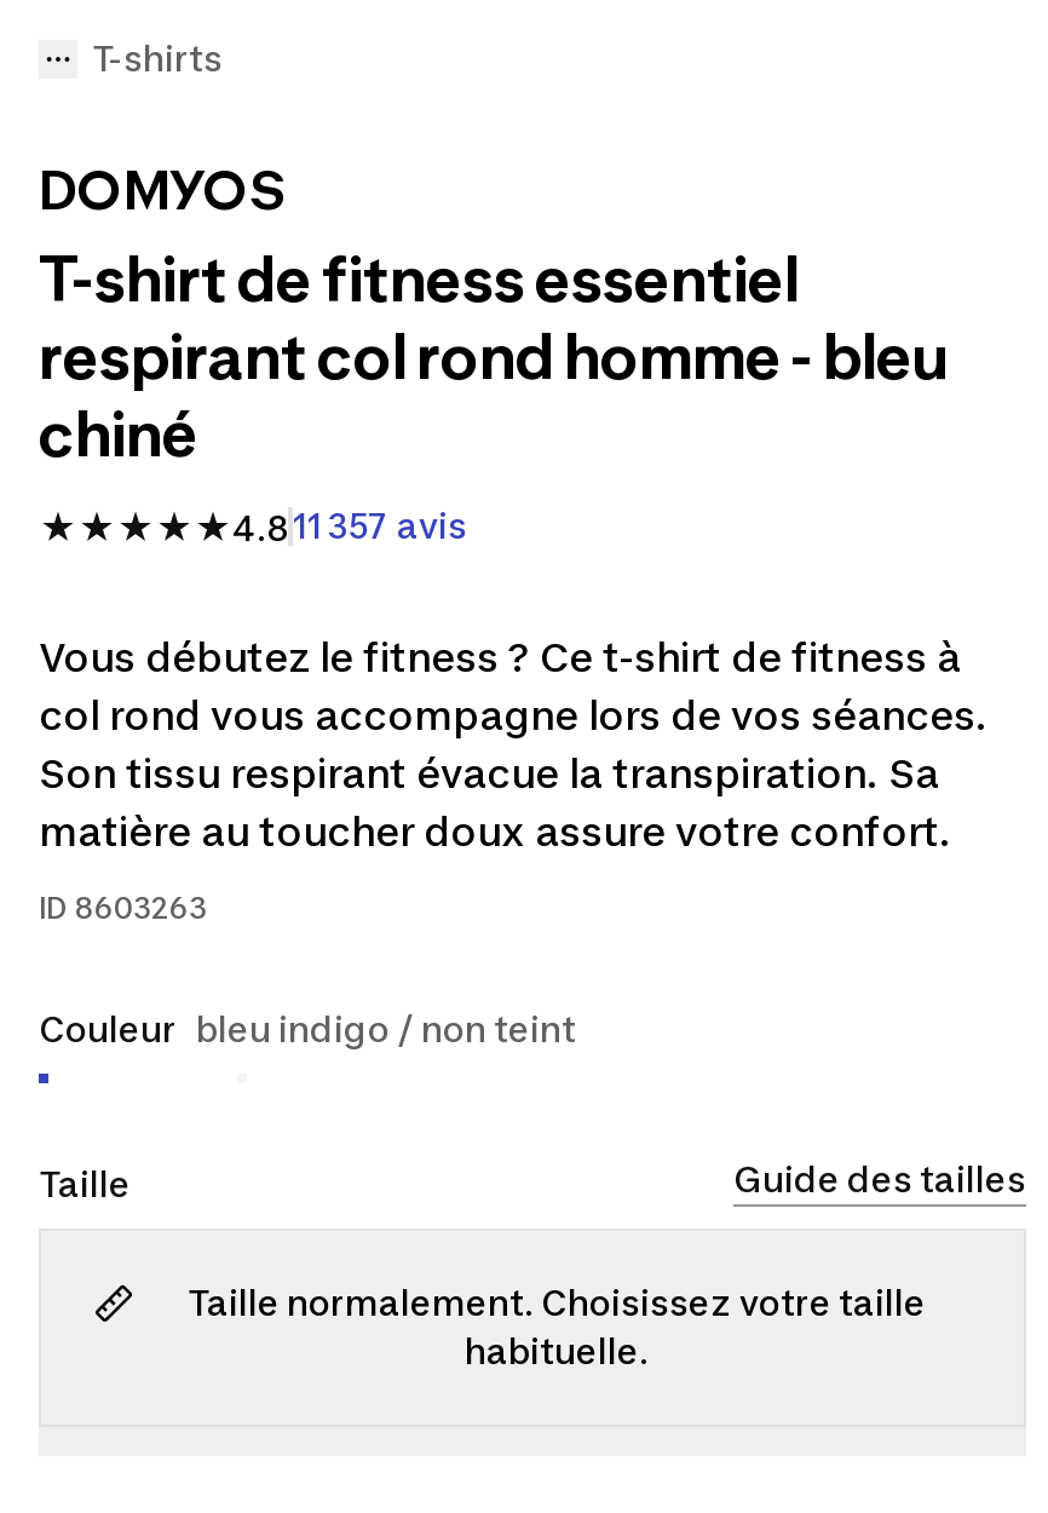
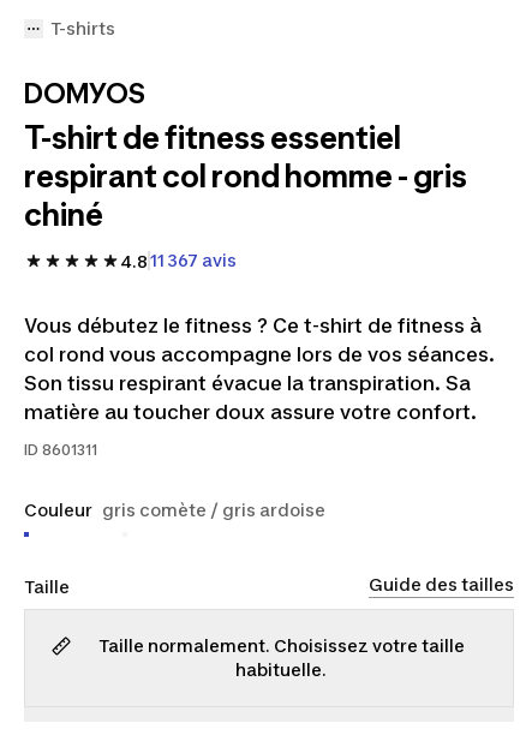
[39,318,949,393] respirant col rond homme - bleu -> [24,157,467,195] respirant col rond homme - gris
[232,505,467,547] 4.8 11 357 avis -> [120,250,237,271] 4.8 11 367 avis
[39,890,206,926] ID 8603263 -> [24,441,97,459] ID 8601311
[39,1008,576,1049] Couleur bleu indigo / non teint -> [24,500,325,520] Couleur gris comète / gris ardoise

